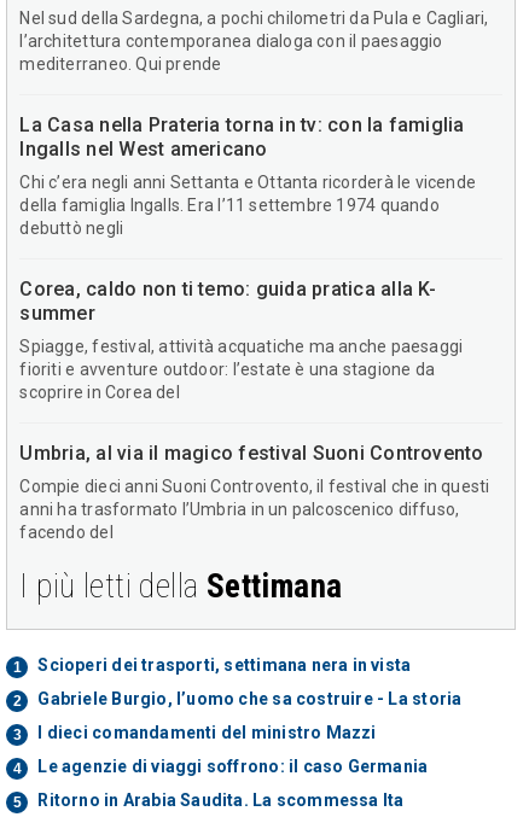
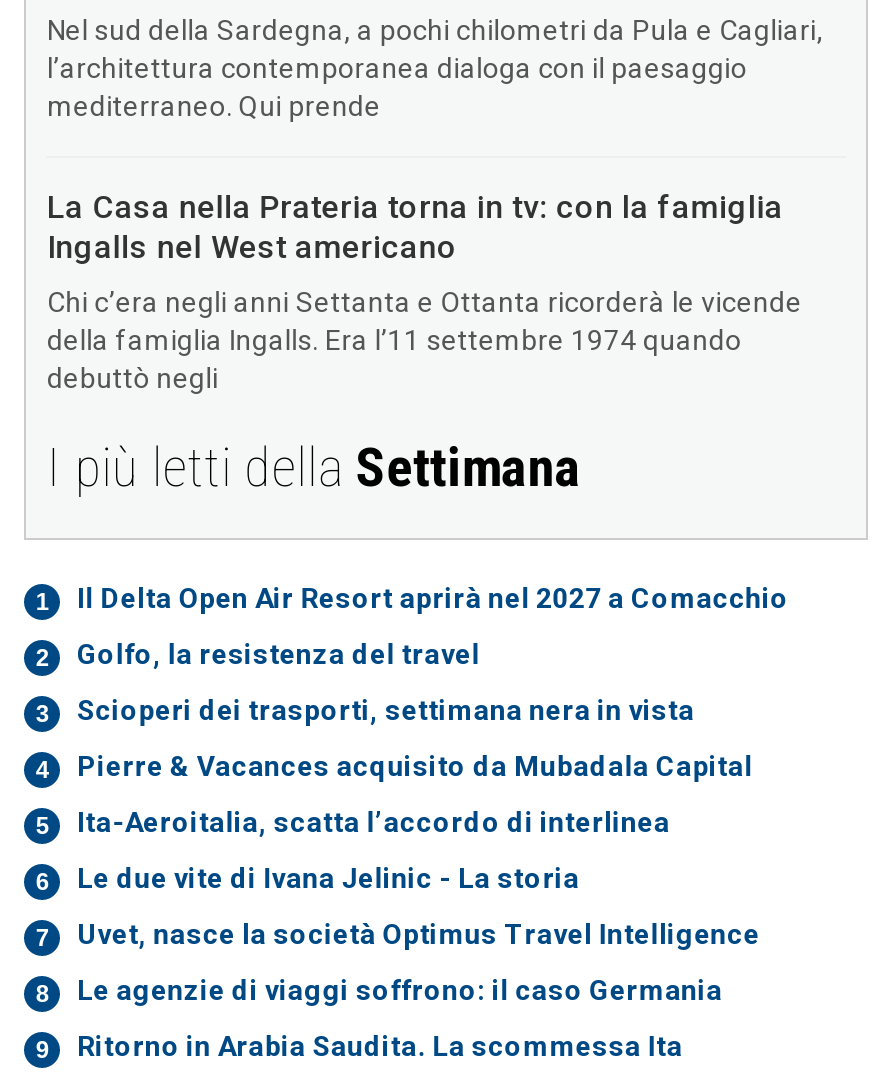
[20,277,490,542] Corea, caldo non ti temo: guida pratica alla K- | summer | Spiagge, festival, attività acquatiche ma anche paesaggi | fioriti e avventure outdoor: l’estate è una stagione da | scoprire in Corea del | Umbria, al via il magico festival Suoni Controvento | Compie dieci anni Suoni Controvento, il festival che in questi | anni ha trasformato l’Umbria in un palcoscenico diffuso, | facendo del -> none
moved [20,567,342,606] -> [47,436,581,500]: I più letti della Settimana
none -> [77,582,789,670] Il Delta Open Air Resort aprirà nel 2027 a Comacchio | Golfo, la resistenza del travel
moved [38,655,411,674] -> [77,694,695,726]: Scioperi dei trasporti, settimana nera in vista
[38,689,462,742] Gabriele Burgio, l’uomo che sa costruire - La storia | I dieci comandamenti del ministro Mazzi -> [77,750,760,950] Pierre & Vacances acquisito da Mubadala Capital | Ita-Aeroitalia, scatta l’accordo di interlinea | Le due vite di Ivana Jelinic - La storia | Uvet, nasce la società Optimus Travel Intelligence

